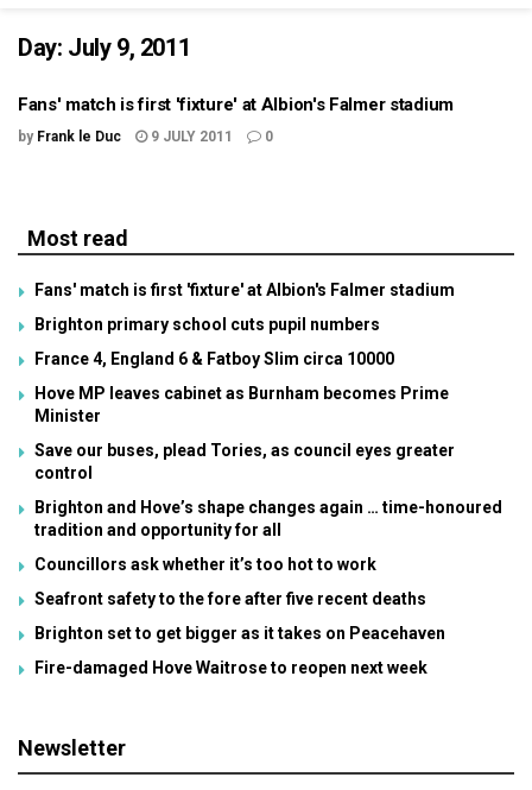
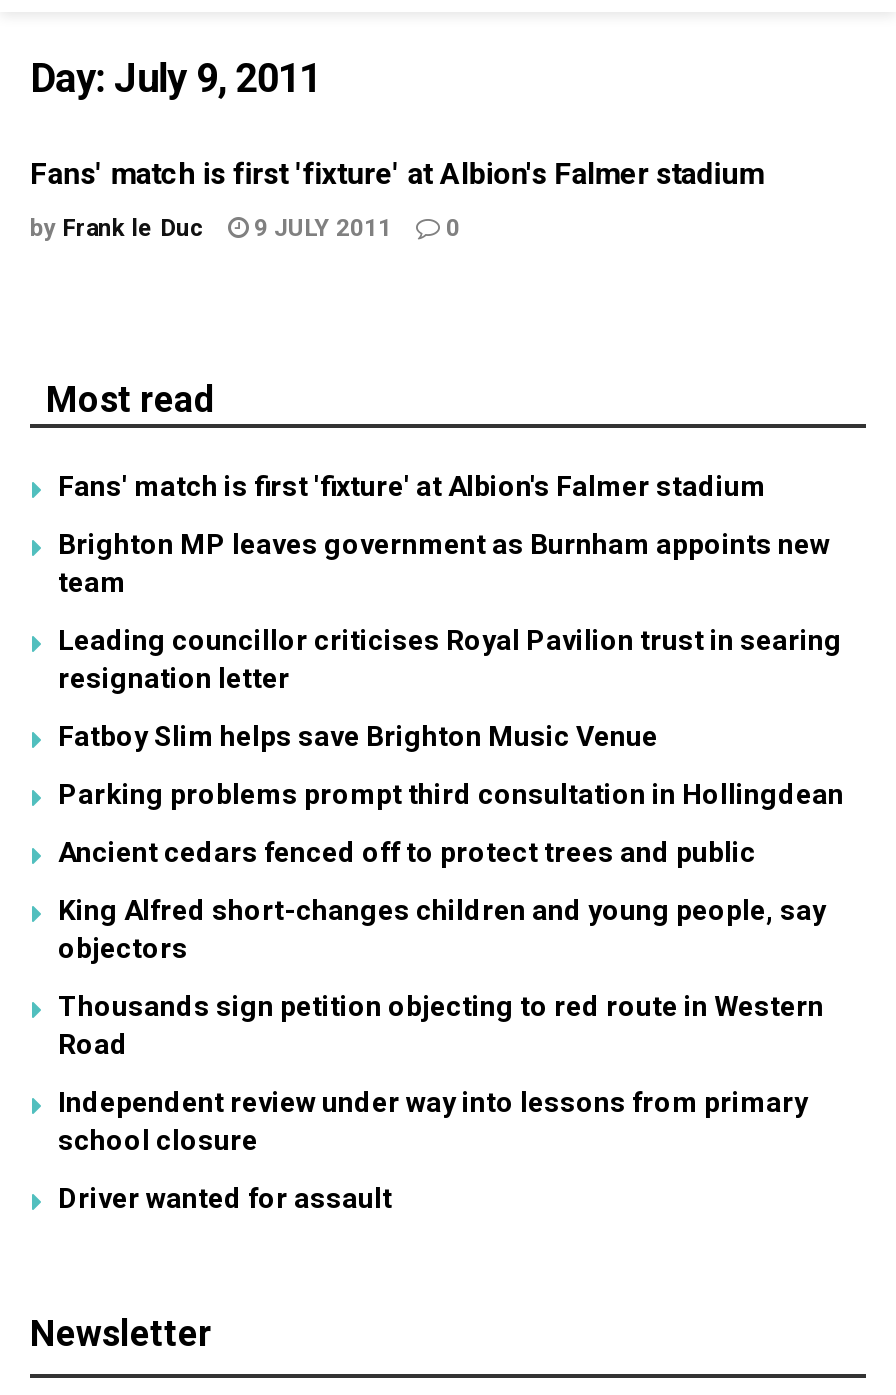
[34,315,380,334] Brighton primary school cuts pupil numbers -> [58,528,830,598] Brighton MP leaves government as Burnham appoints new | team
[34,349,394,368] France 4, England 6 & Fatboy Slim circa 10000 -> [58,624,842,694] Leading councillor criticises Royal Pavilion trust in searing | resignation letter
[34,384,449,425] Hove MP leaves cabinet as Burnham becomes Prime | Minister -> [58,720,658,752] Fatboy Slim helps save Brighton Music Venue
[34,441,455,482] Save our buses, plead Tories, as council eyes greater | control -> [58,778,844,810] Parking problems prompt third consultation in Hollingdean
[34,498,502,539] Brighton and Hove’s shape changes again … time-honoured | tradition and opportunity for all -> [58,836,756,868] Ancient cedars fenced off to protect trees and public
[34,555,376,574] Councillors ask whether it’s too hot to work -> [58,894,826,964] King Alfred short-changes children and young people, say | objectors
[34,589,426,608] Seafront safety to the fore after five recent deaths -> [58,990,824,1060] Thousands sign petition objecting to red route in Western | Road
[34,624,445,643] Brighton set to get bigger as it takes on Peacehaven -> [58,1086,808,1156] Independent review under way into lessons from primary | school closure
[34,658,427,677] Fire-damaged Hove Waitrose to reopen next week -> [58,1182,392,1214] Driver wanted for assault

